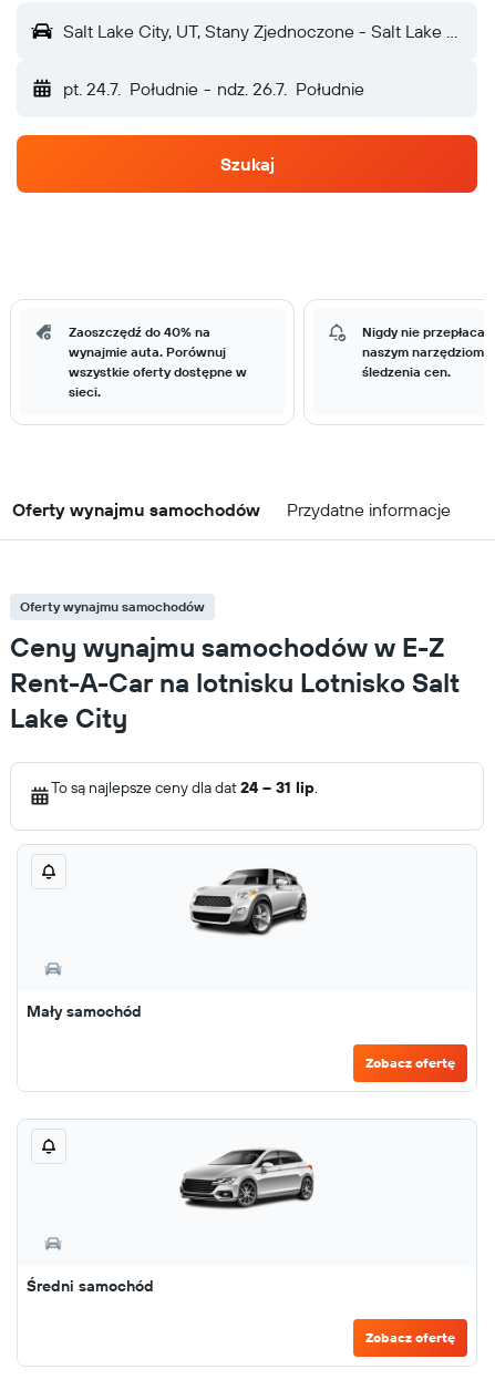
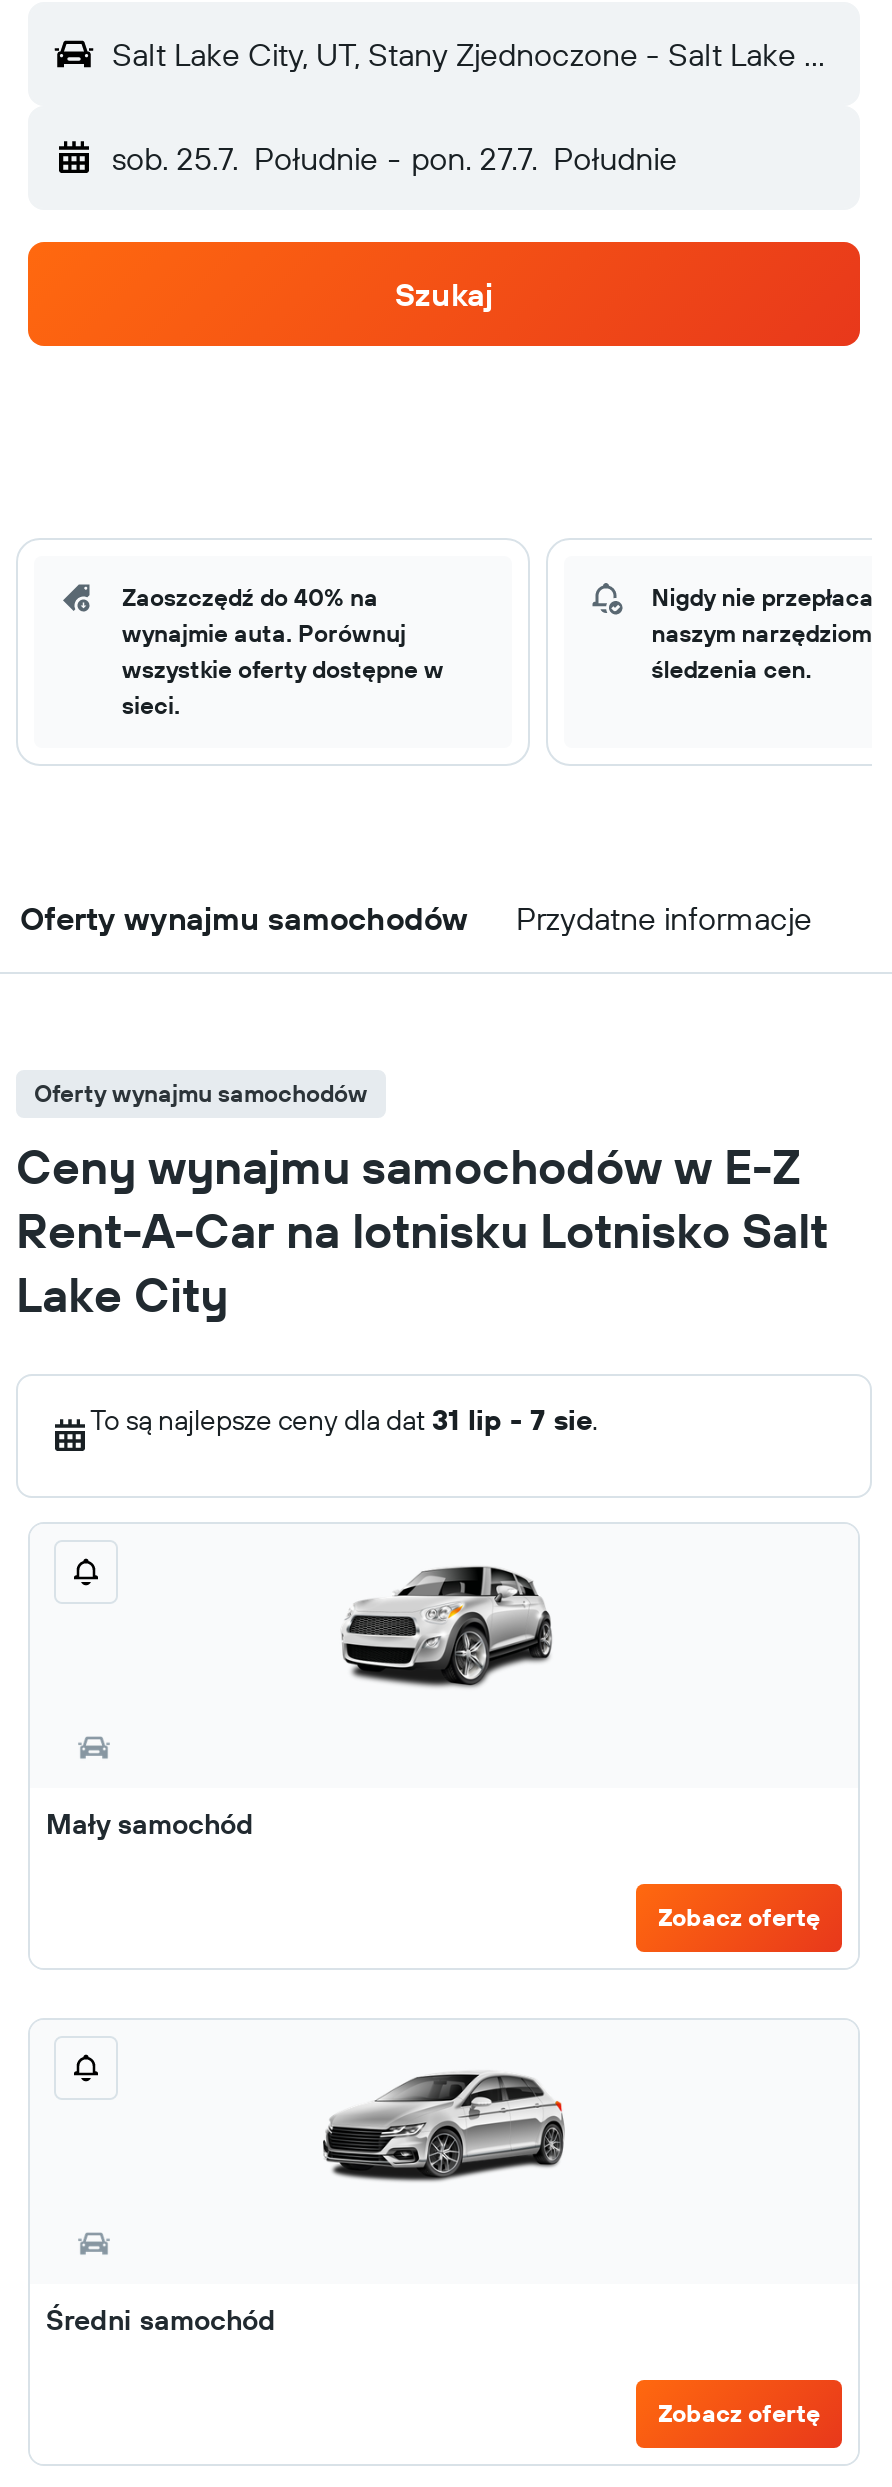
[63,78,364,100] pt. 24.7. Południe - ndz. 26.7. Południe -> [112,138,677,178] sob. 25.7. Południe - pon. 27.7. Południe
[51,777,318,797] To są najlepsze ceny dla dat 24 – 31 lip. -> [90,1402,598,1438] To są najlepsze ceny dla dat 31 lip - 7 sie.

